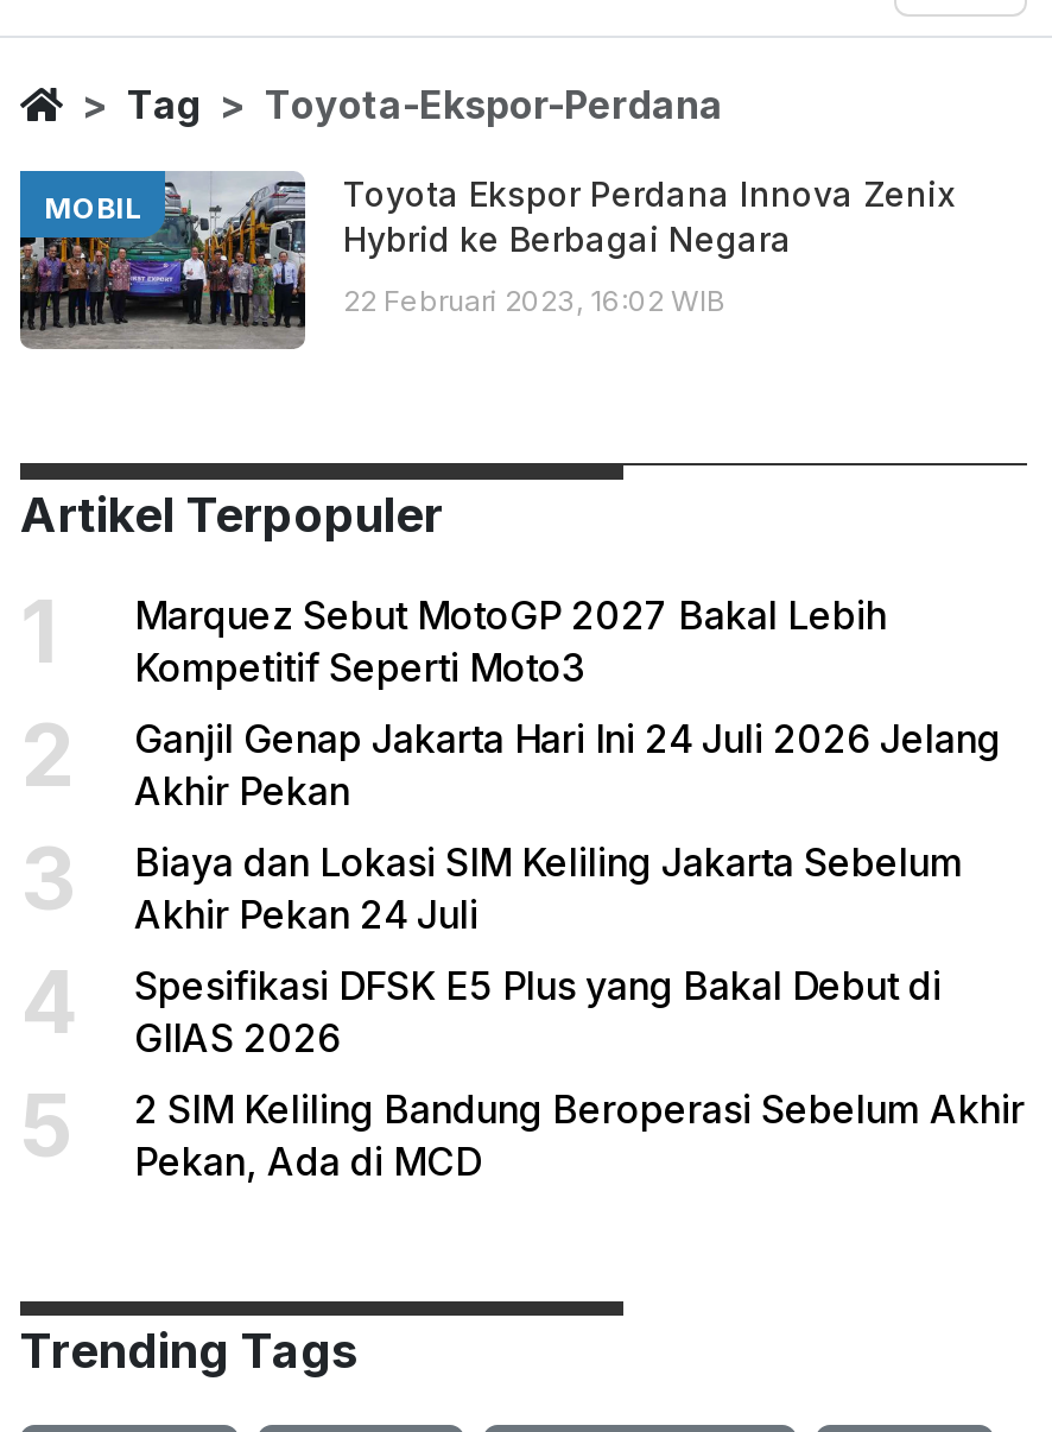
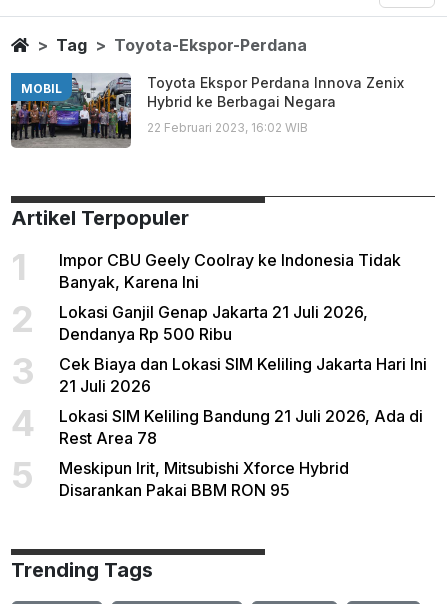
[134,591,887,691] Marquez Sebut MotoGP 2027 Bakal Lebih | Kompetitif Seperti Moto3 -> [59,250,401,292] Impor CBU Geely Coolray ke Indonesia Tidak | Banyak, Karena Ini
[134,715,1001,815] Ganjil Genap Jakarta Hari Ini 24 Juli 2026 Jelang | Akhir Pekan -> [59,302,368,344] Lokasi Ganjil Genap Jakarta 21 Juli 2026, | Dendanya Rp 500 Ribu
[134,838,963,938] Biaya dan Lokasi SIM Keliling Jakarta Sebelum | Akhir Pekan 24 Juli -> [59,354,427,396] Cek Biaya dan Lokasi SIM Keliling Jakarta Hari Ini | 21 Juli 2026
[134,962,942,1062] Spesifikasi DFSK E5 Plus yang Bakal Debut di | GIIAS 2026 -> [59,406,423,448] Lokasi SIM Keliling Bandung 21 Juli 2026, Ada di | Rest Area 78
[134,1085,1025,1185] 2 SIM Keliling Bandung Beroperasi Sebelum Akhir | Pekan, Ada di MCD -> [59,458,349,500] Meskipun Irit, Mitsubishi Xforce Hybrid | Disarankan Pakai BBM RON 95

